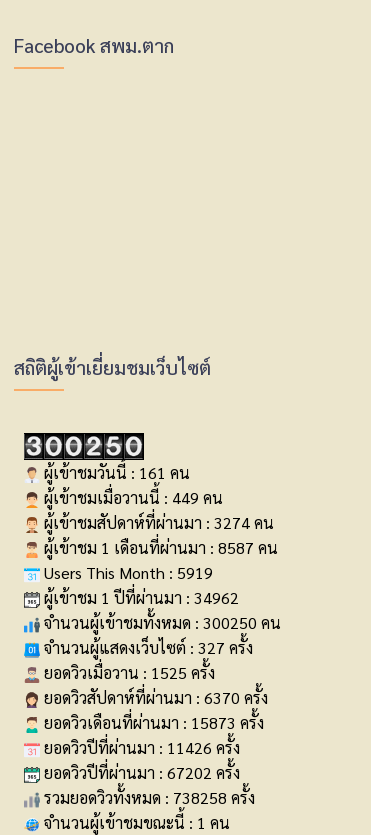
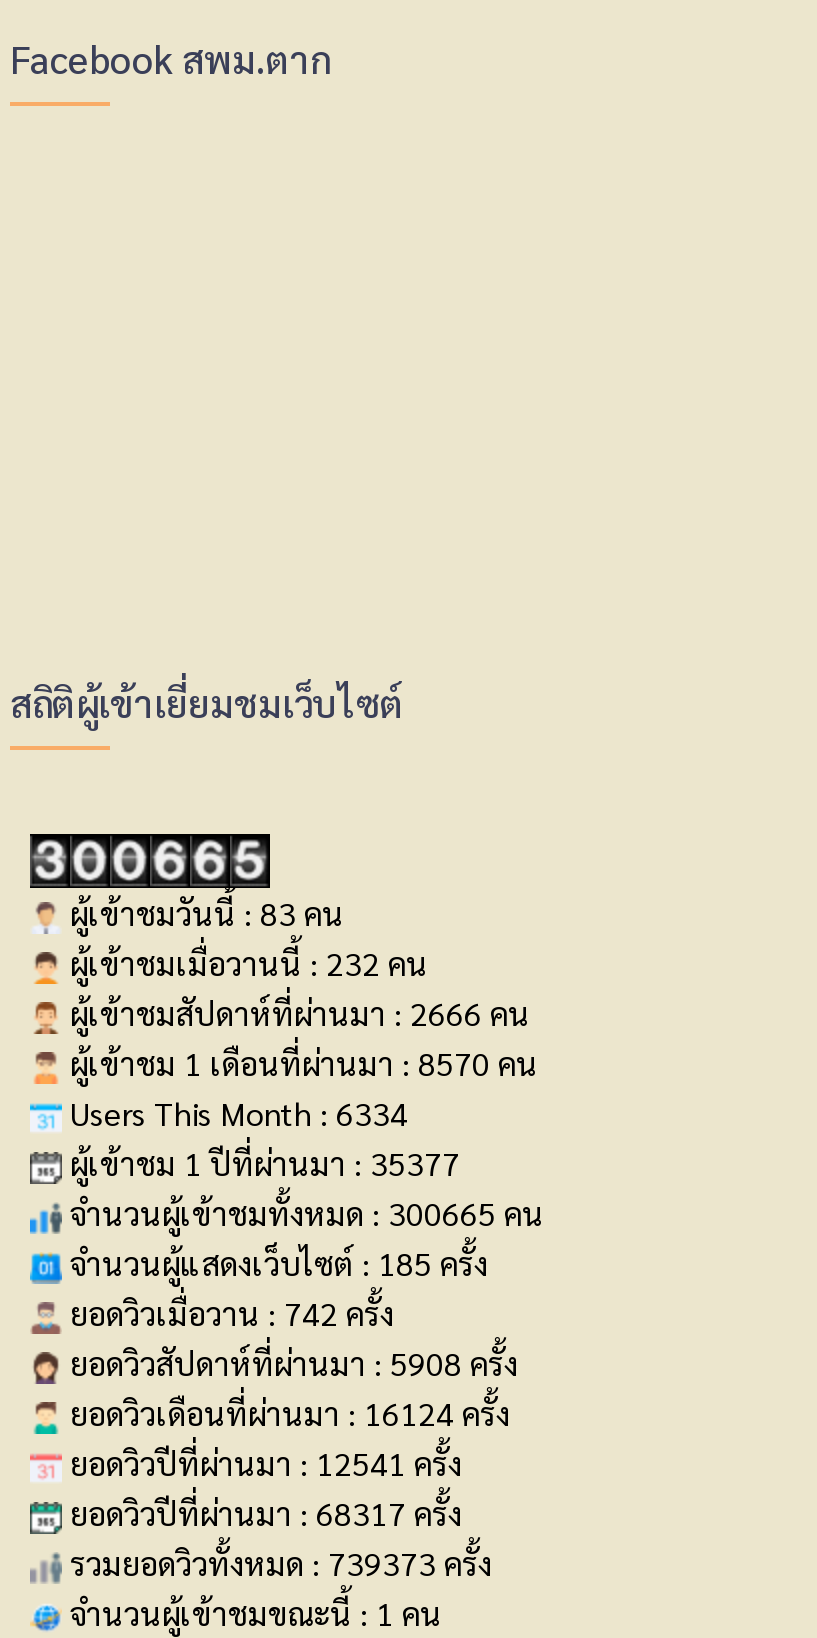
[40,461,190,482] ผู้เข้าชมวันนี้ : 161 คน -> [62,891,344,933] ผู้เข้าชมวันนี้ : 83 คน
[40,486,223,507] ผู้เข้าชมเมื่อวานนี้ : 449 คน -> [62,941,428,983] ผู้เข้าชมเมื่อวานนี้ : 232 คน
[40,511,274,532] ผู้เข้าชมสัปดาห์ที่ผ่านมา : 3274 คน -> [62,991,530,1033] ผู้เข้าชมสัปดาห์ที่ผ่านมา : 2666 คน
[40,536,278,557] ผู้เข้าชม 1 เดือนที่ผ่านมา : 8587 คน -> [62,1041,538,1083] ผู้เข้าชม 1 เดือนที่ผ่านมา : 8570 คน
[40,561,213,582] Users This Month : 5919 -> [62,1091,408,1133] Users This Month : 6334
[40,586,239,607] ผู้เข้าชม 1 ปีที่ผ่านมา : 34962 -> [62,1141,460,1183] ผู้เข้าชม 1 ปีที่ผ่านมา : 35377
[40,611,281,632] จำนวนผู้เข้าชมทั้งหมด : 300250 คน -> [62,1191,544,1233] จำนวนผู้เข้าชมทั้งหมด : 300665 คน
[40,636,253,657] จำนวนผู้แสดงเว็บไซต์ : 327 ครั้ง -> [62,1241,488,1283] จำนวนผู้แสดงเว็บไซต์ : 185 ครั้ง
[40,661,215,682] ยอดวิวเมื่อวาน : 1525 ครั้ง -> [62,1291,394,1333] ยอดวิวเมื่อวาน : 742 ครั้ง
[40,686,268,707] ยอดวิวสัปดาห์ที่ผ่านมา : 6370 ครั้ง -> [62,1341,518,1383] ยอดวิวสัปดาห์ที่ผ่านมา : 5908 ครั้ง
[40,711,264,732] ยอดวิวเดือนที่ผ่านมา : 15873 ครั้ง -> [62,1391,510,1433] ยอดวิวเดือนที่ผ่านมา : 16124 ครั้ง
[40,736,240,757] ยอดวิวปีที่ผ่านมา : 11426 ครั้ง -> [62,1441,462,1483] ยอดวิวปีที่ผ่านมา : 12541 ครั้ง
[40,761,240,782] ยอดวิวปีที่ผ่านมา : 67202 ครั้ง -> [62,1491,462,1533] ยอดวิวปีที่ผ่านมา : 68317 ครั้ง
[40,786,255,807] รวมยอดวิวทั้งหมด : 738258 ครั้ง -> [62,1541,492,1583] รวมยอดวิวทั้งหมด : 739373 ครั้ง

